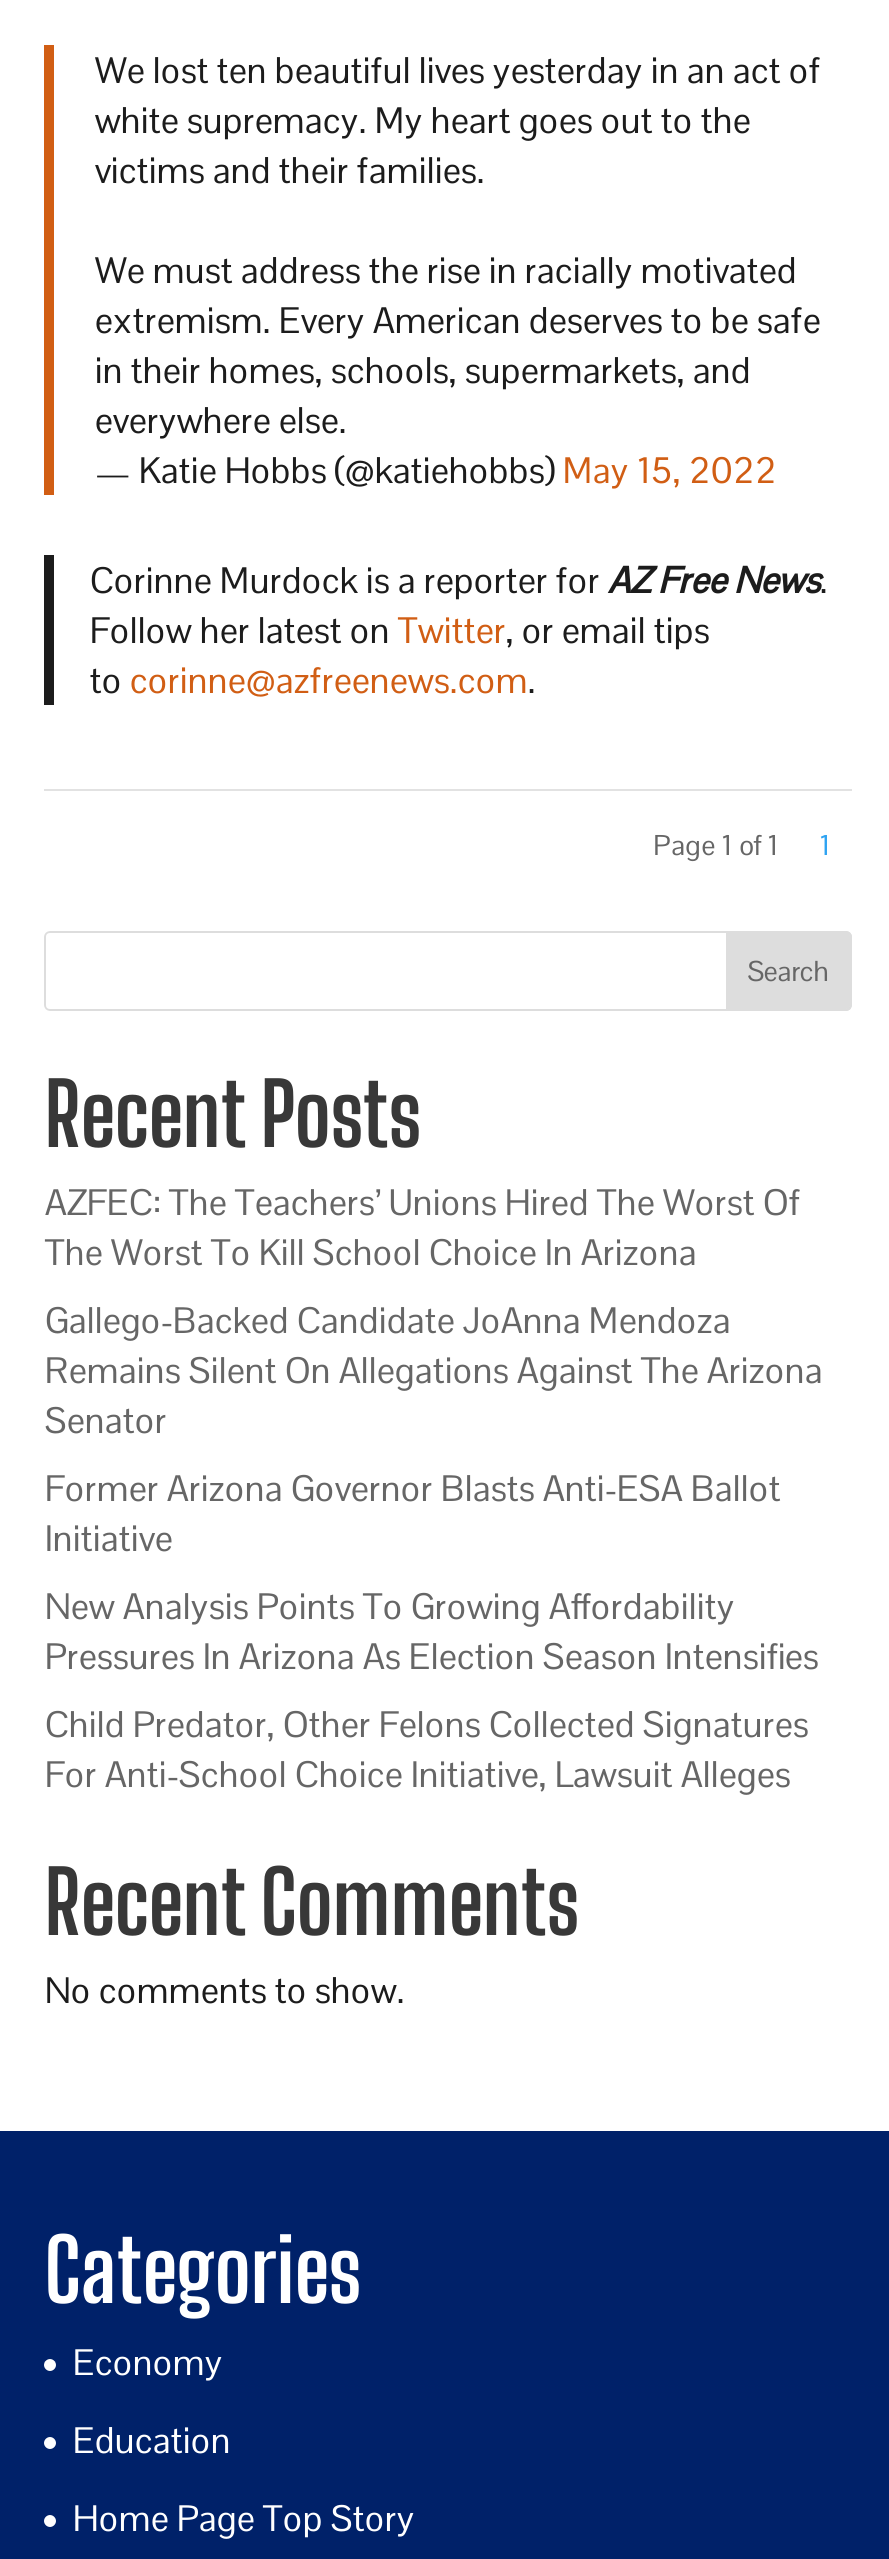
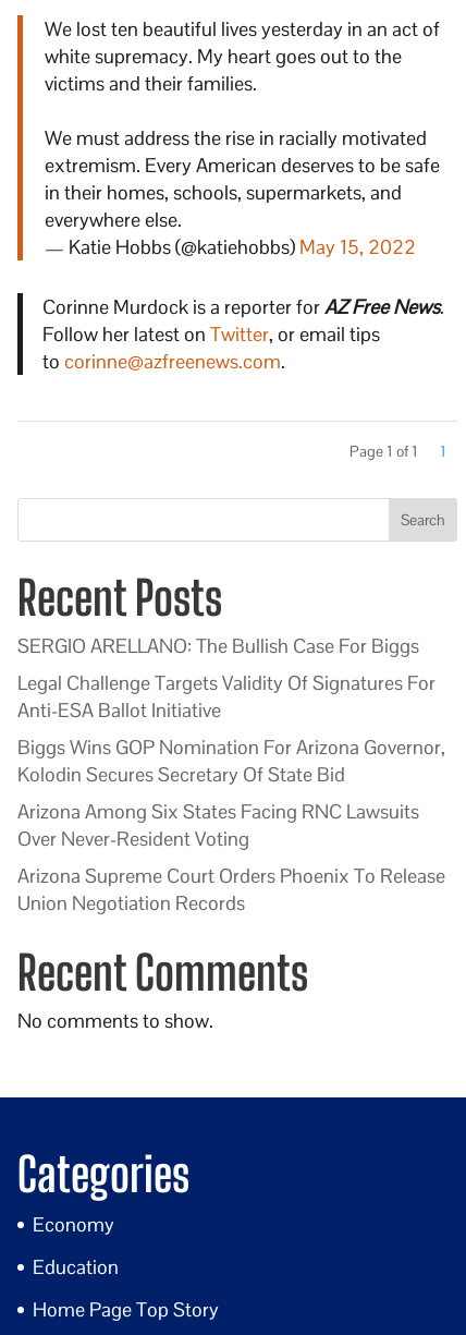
[45,1178,801,1274] AZFEC: The Teachers’ Unions Hired The Worst Of | The Worst To Kill School Choice In Arizona -> [18,633,420,658] SERGIO ARELLANO: The Bullish Case For Biggs
[45,1296,823,1442] Gallego-Backed Candidate JoAnna Mendoza | Remains Silent On Allegations Against The Arizona | Senator -> [18,670,436,723] Legal Challenge Targets Validity Of Signatures For | Anti-ESA Ballot Initiative
[45,1464,781,1560] Former Arizona Governor Blasts Anti-ESA Ballot | Initiative -> [18,735,446,787] Biggs Wins GOP Nomination For Arizona Governor, | Kolodin Secures Secretary Of State Bid
[45,1582,819,1678] New Analysis Points To Growing Affordability | Pressures In Arizona As Election Season Intensifies -> [18,799,420,851] Arizona Among Six States Facing RNC Lawsuits | Over Never-Resident Voting
[45,1700,809,1796] Child Predator, Other Felons Collected Signatures | For Anti-School Choice Initiative, Lawsuit Alleges -> [18,863,446,916] Arizona Supreme Court Orders Phoenix To Release | Union Negotiation Records

